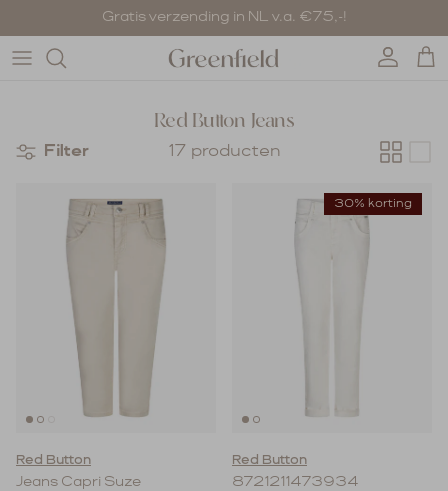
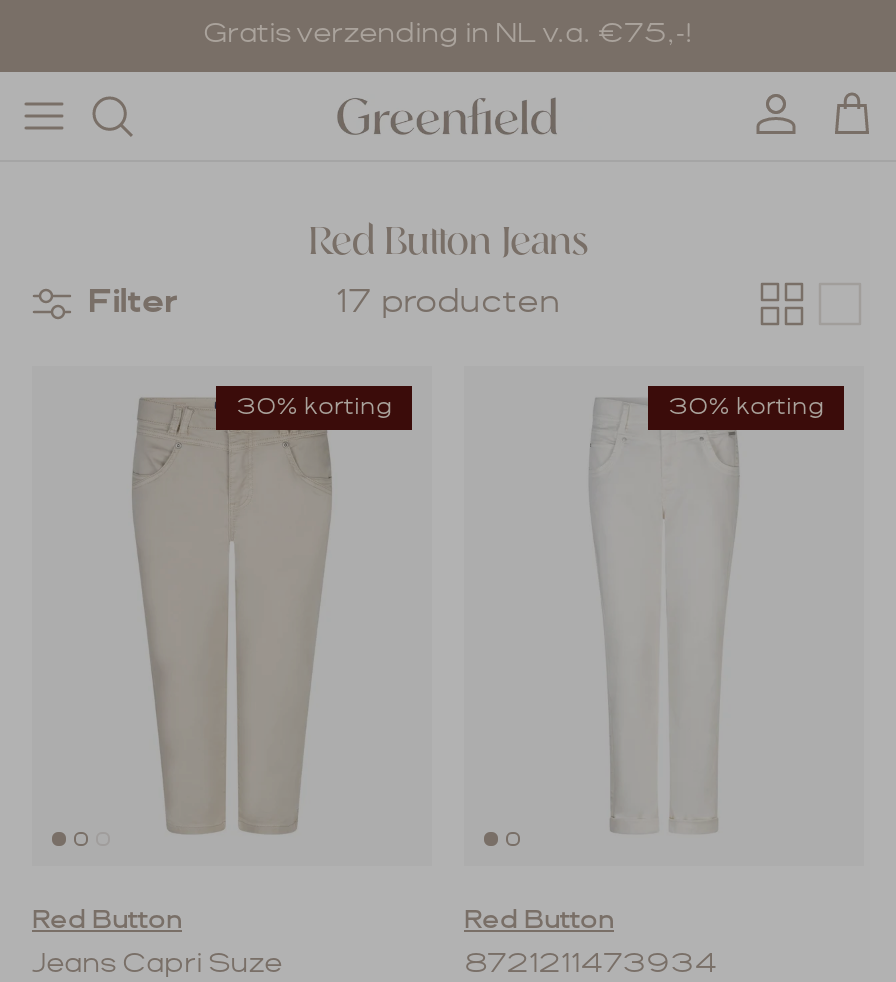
none -> [236,399,392,419] 30% korting

